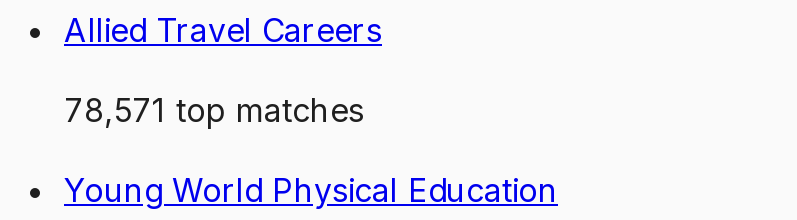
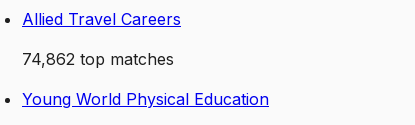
[64,90,364,130] 78,571 top matches -> [22,49,174,69] 74,862 top matches

